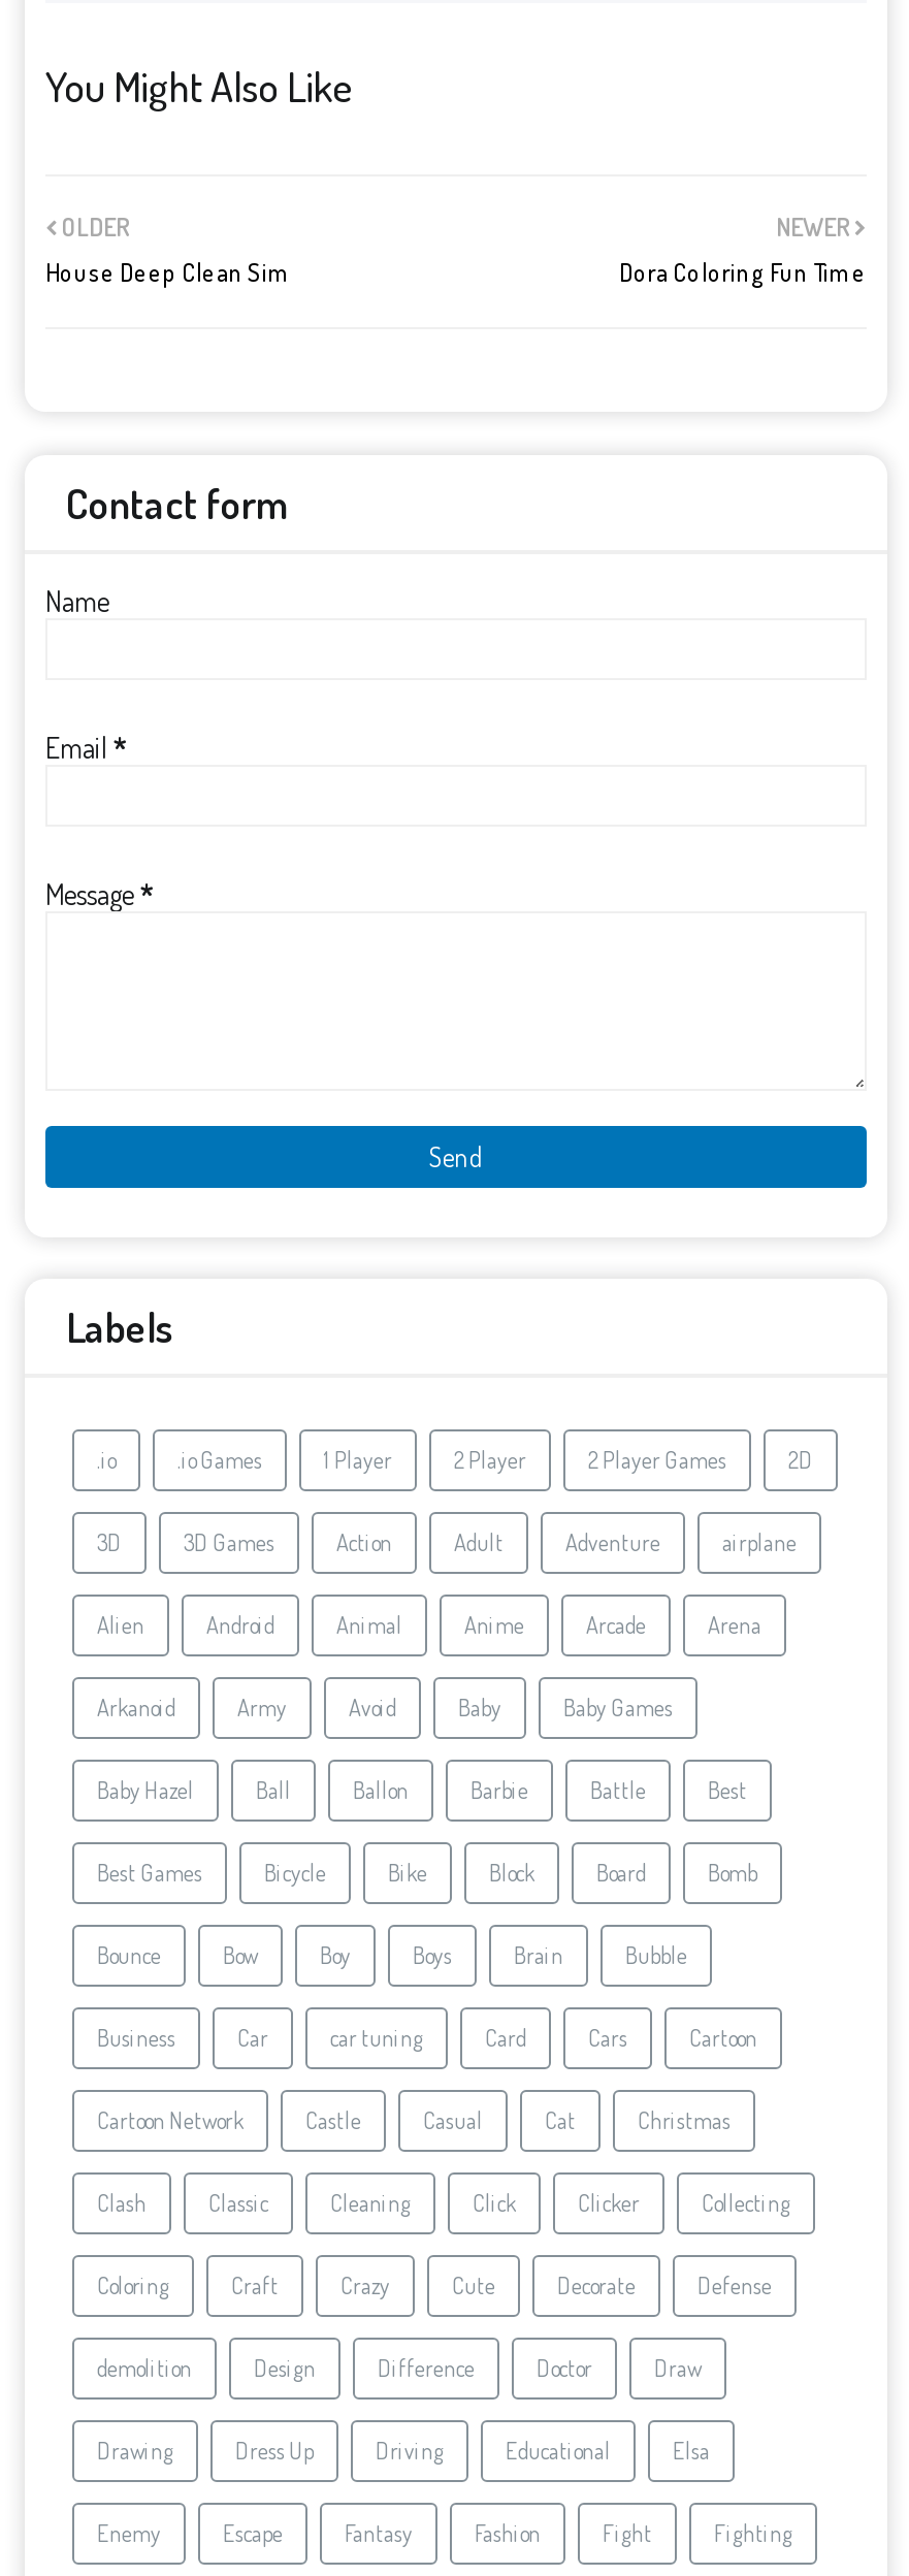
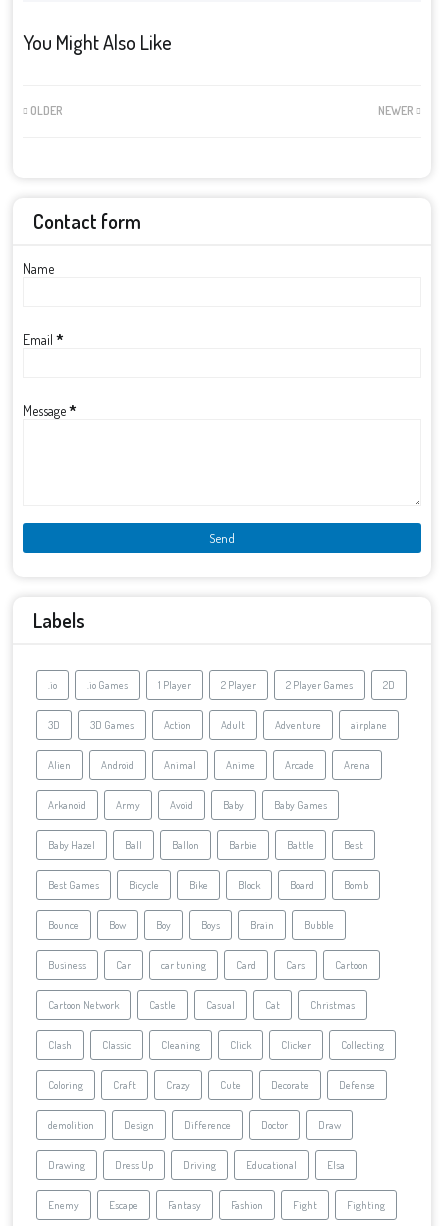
[45,257,291,288] House Deep Clean Sim -> none
[619,257,867,288] Dora Coloring Fun Time -> none

